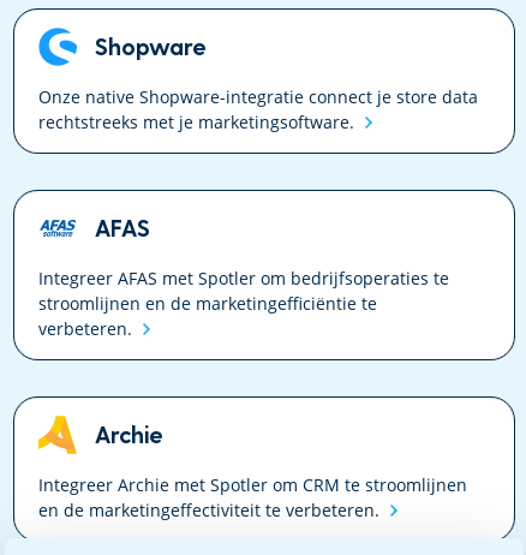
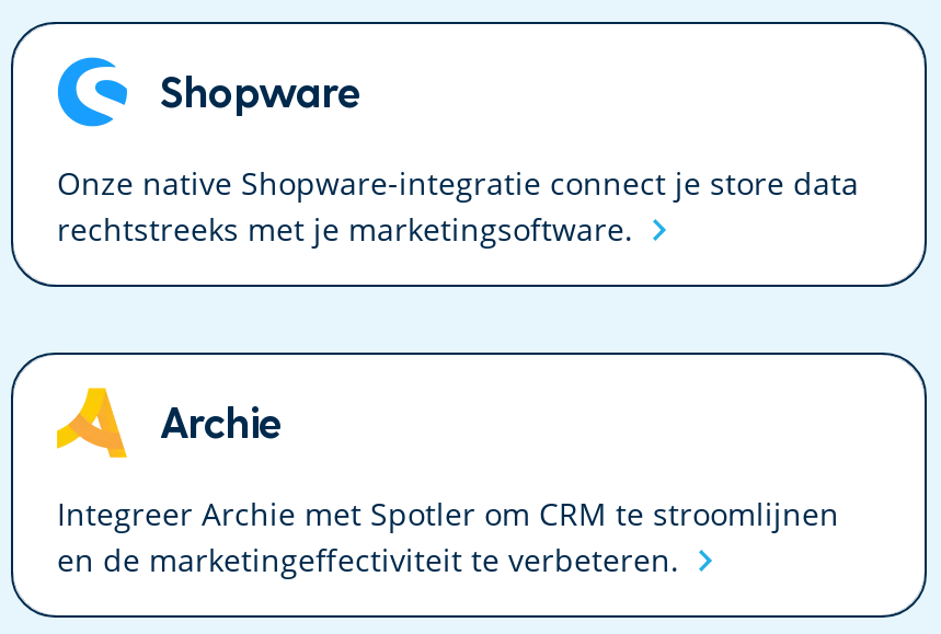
[38,209,449,340] [image] | AFAS | Integreer AFAS met Spotler om bedrijfsoperaties te | stroomlijnen en de marketingefficiëntie te | verbeteren. -> none

